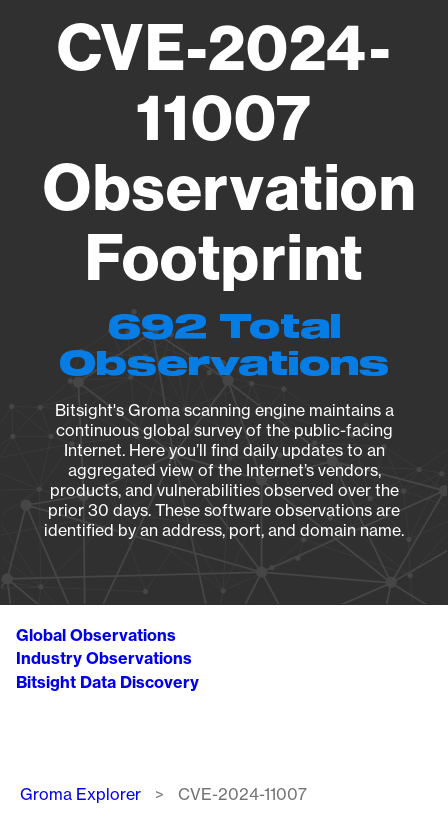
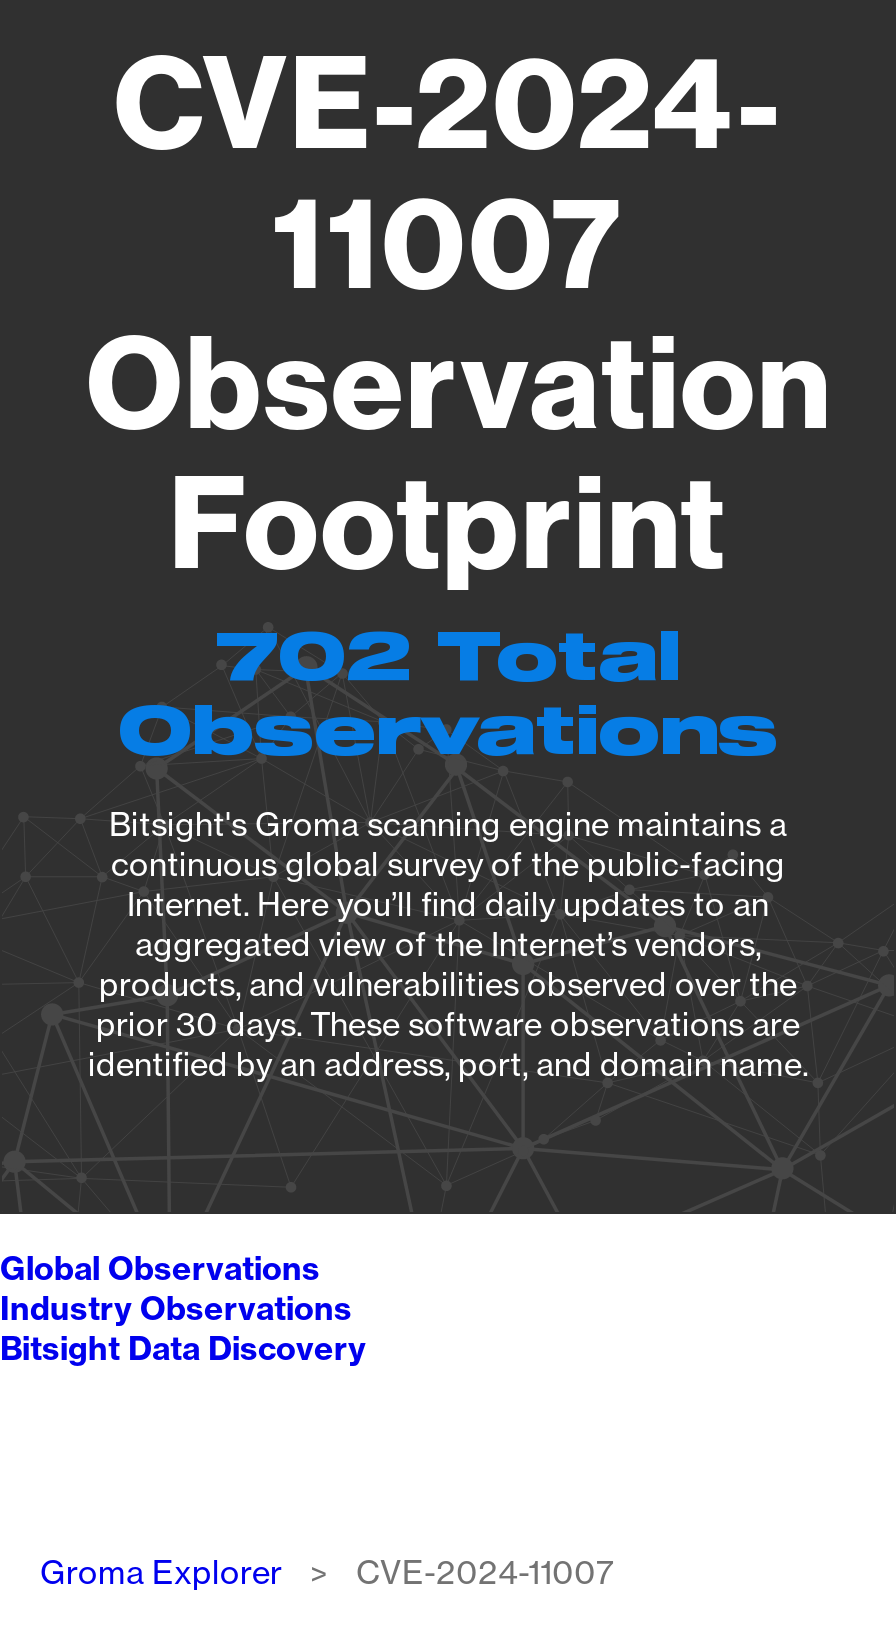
[107,311,340,345] 692 Total -> [216,626,680,694] 702 Total

